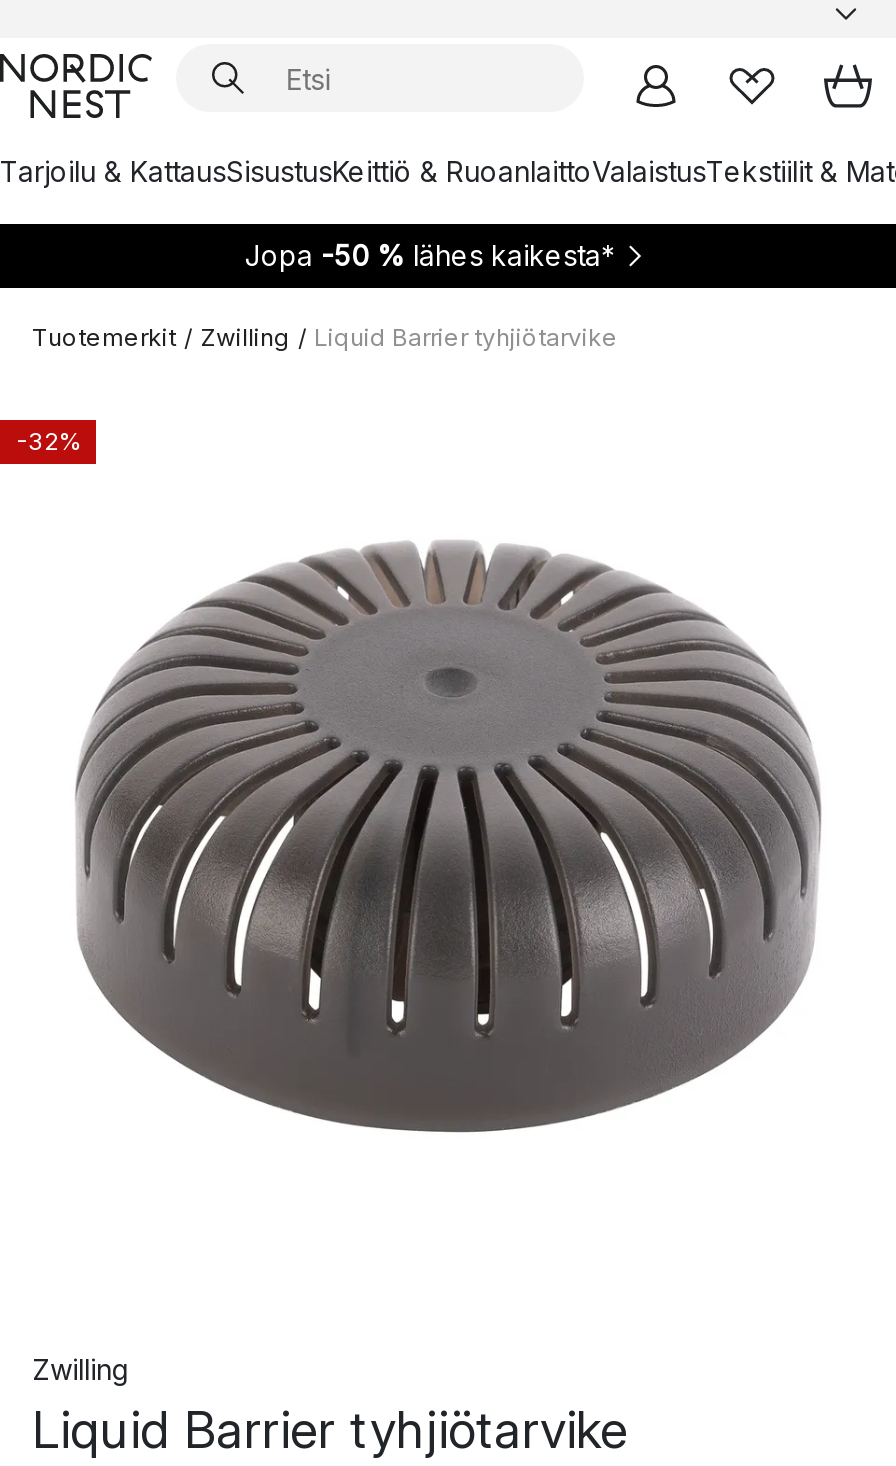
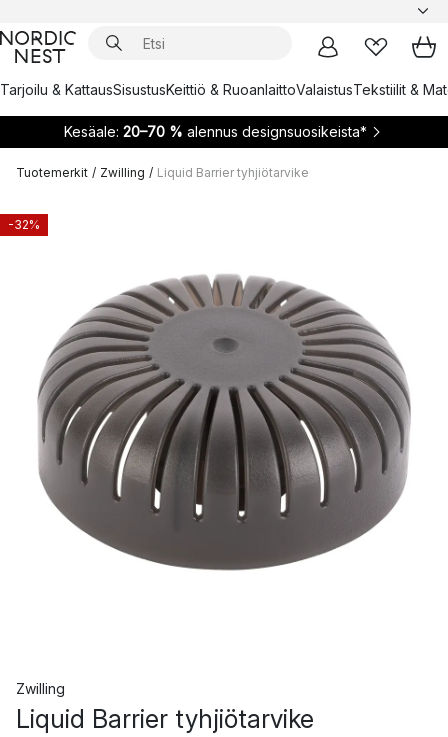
[245,238,615,272] Jopa -50 % lähes kaikesta* -> [63,123,366,140] Kesäale: 20–70 % alennus designsuosikeista*

